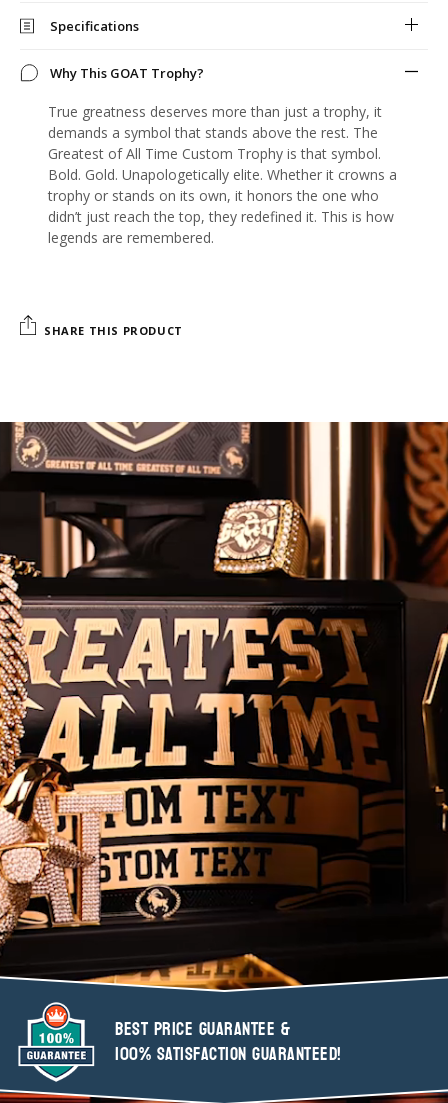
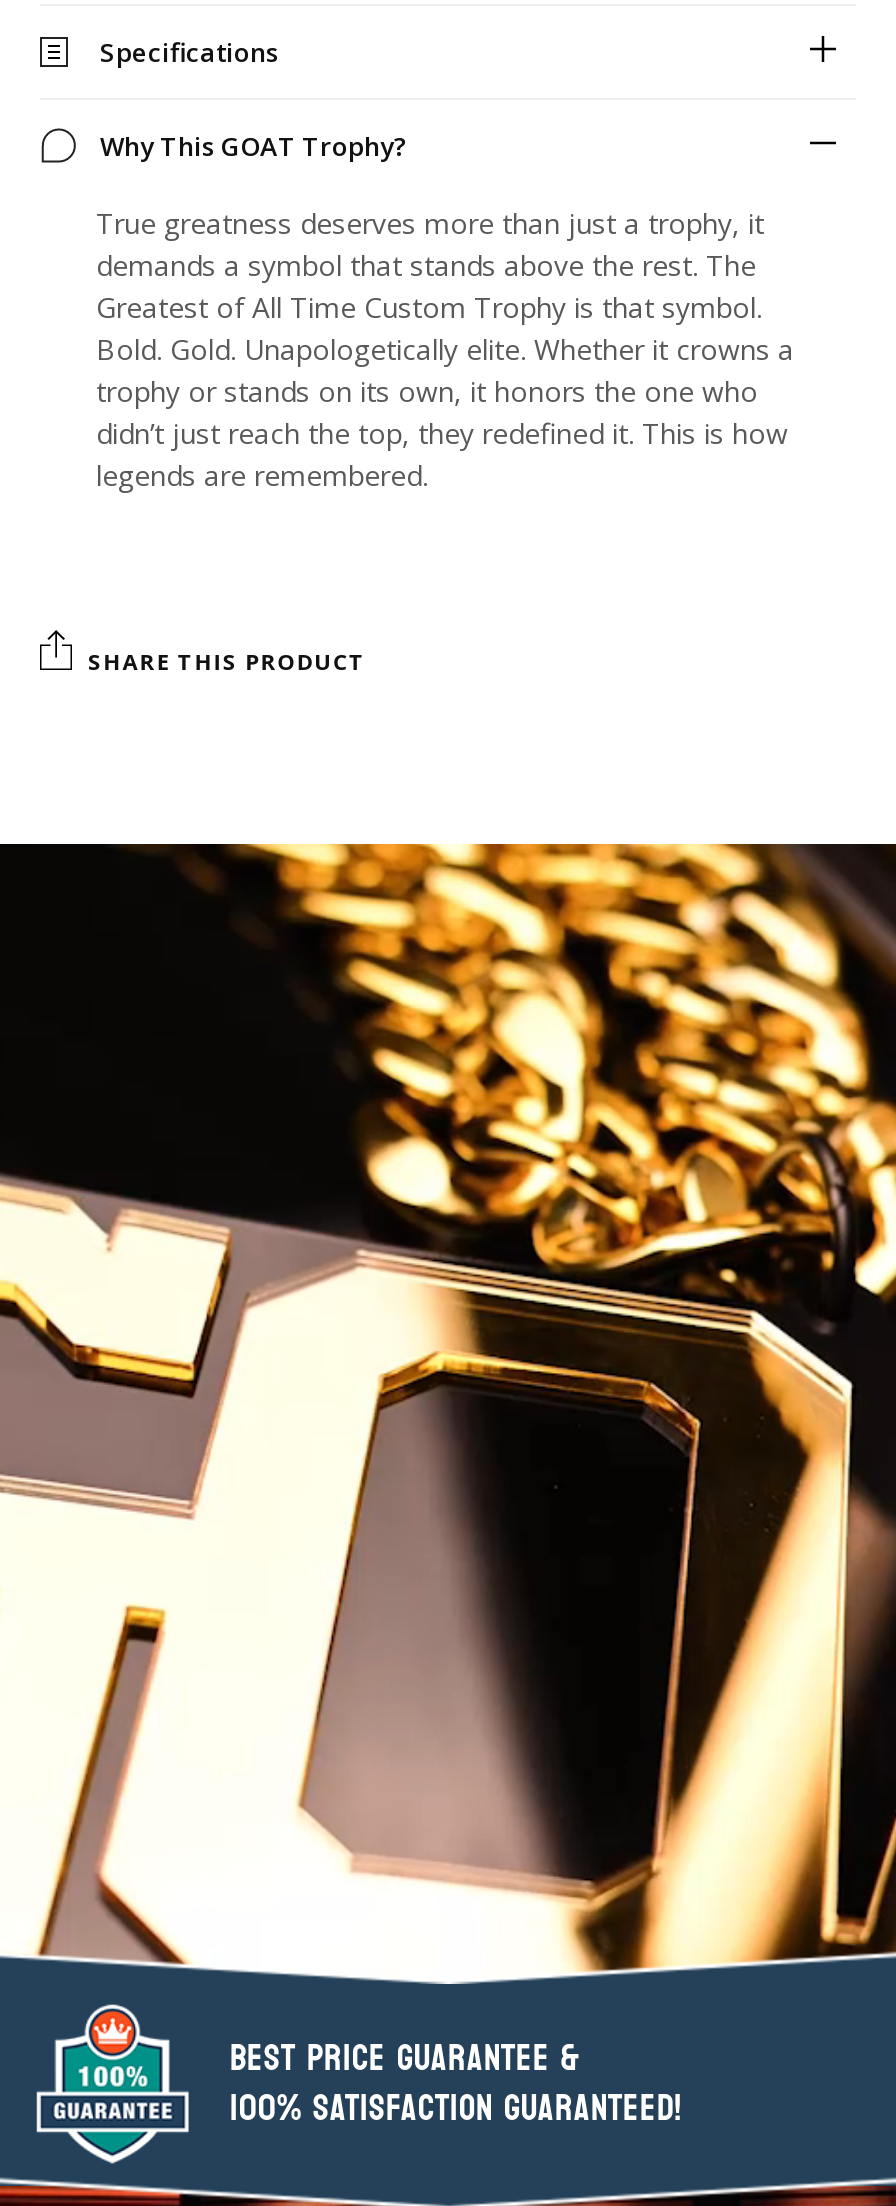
[3,421,445,991] [image] -> [6,842,890,1982] [image]

